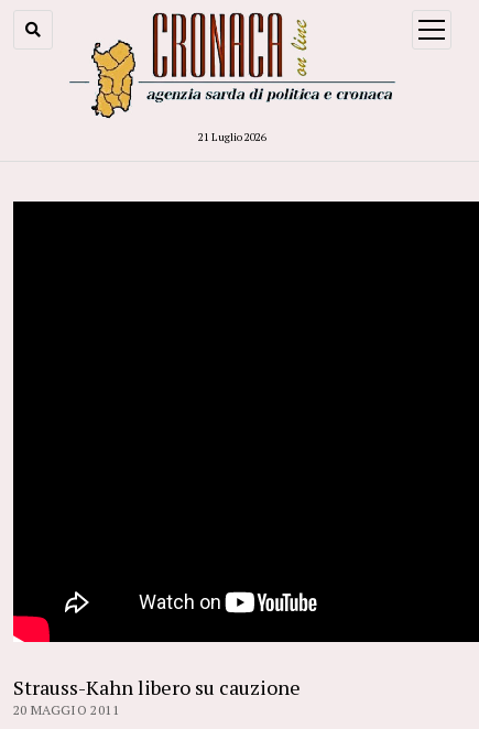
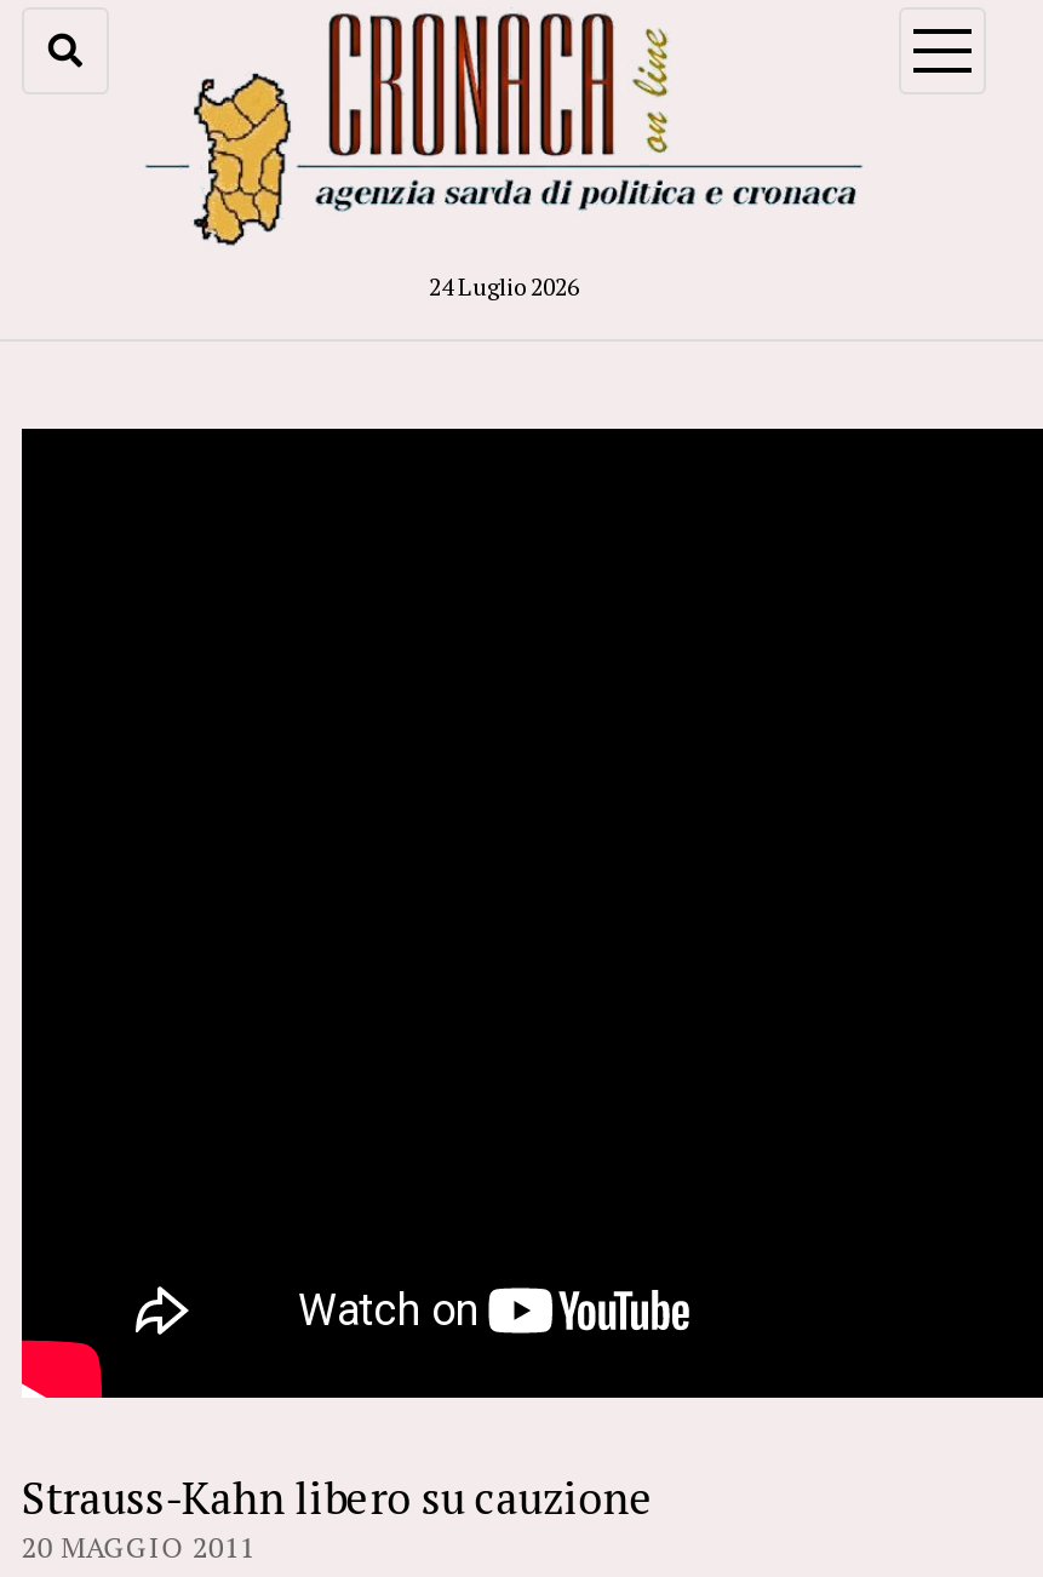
[198,130,266,144] 21 Luglio 2026 -> [429,271,579,302] 24 Luglio 2026

